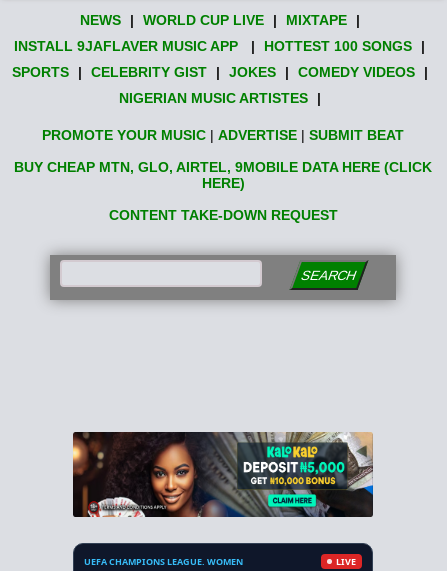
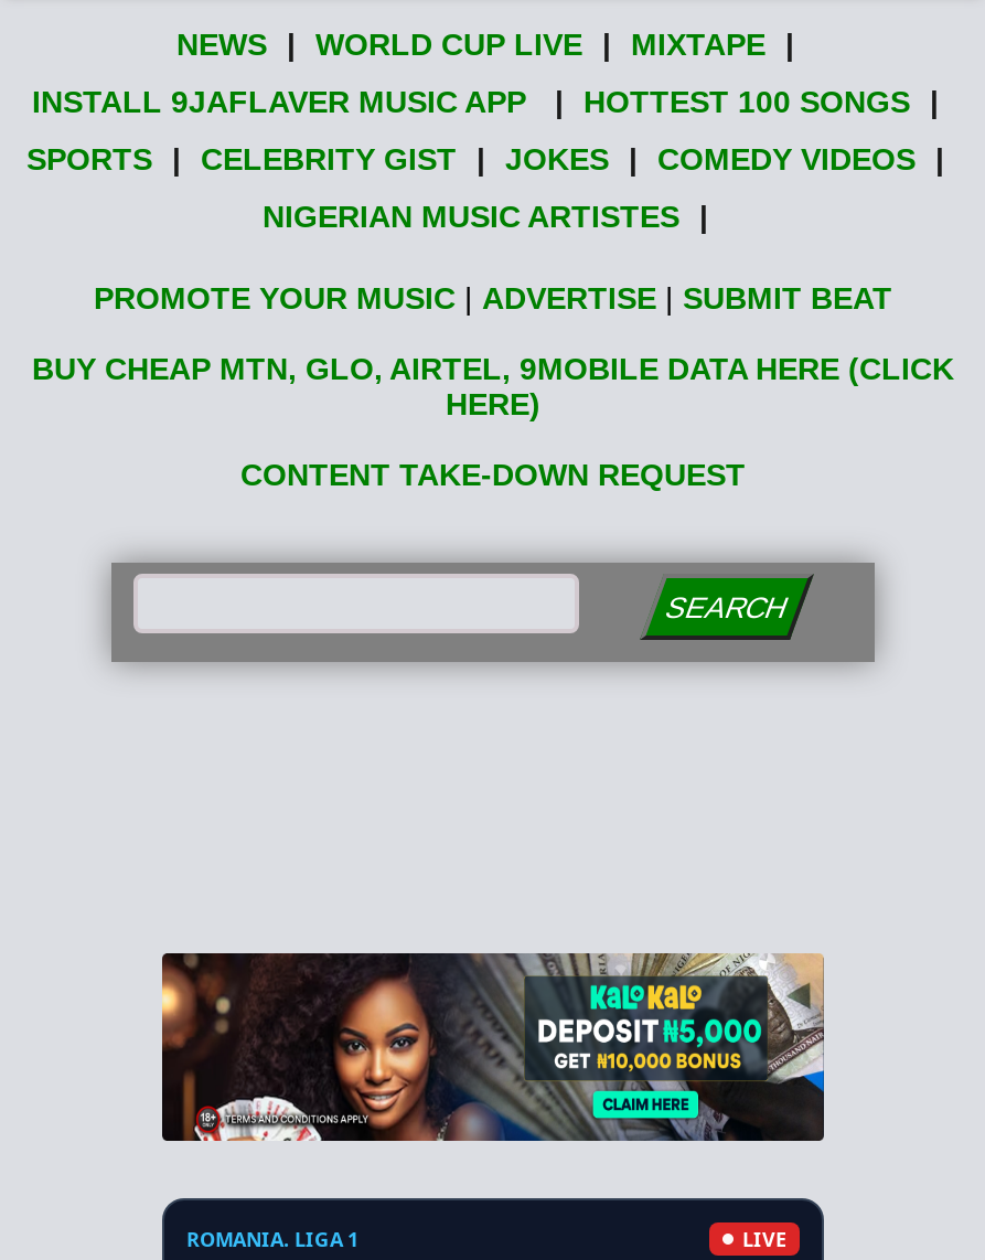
[84,555,243,568] UEFA CHAMPIONS LEAGUE. WOMEN -> [186,1225,358,1253] ROMANIA. LIGA 1

